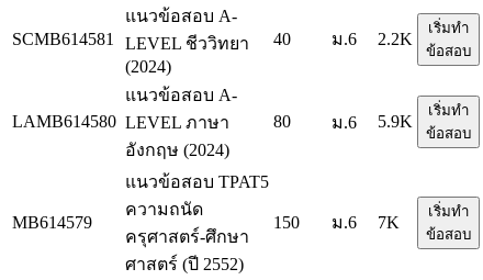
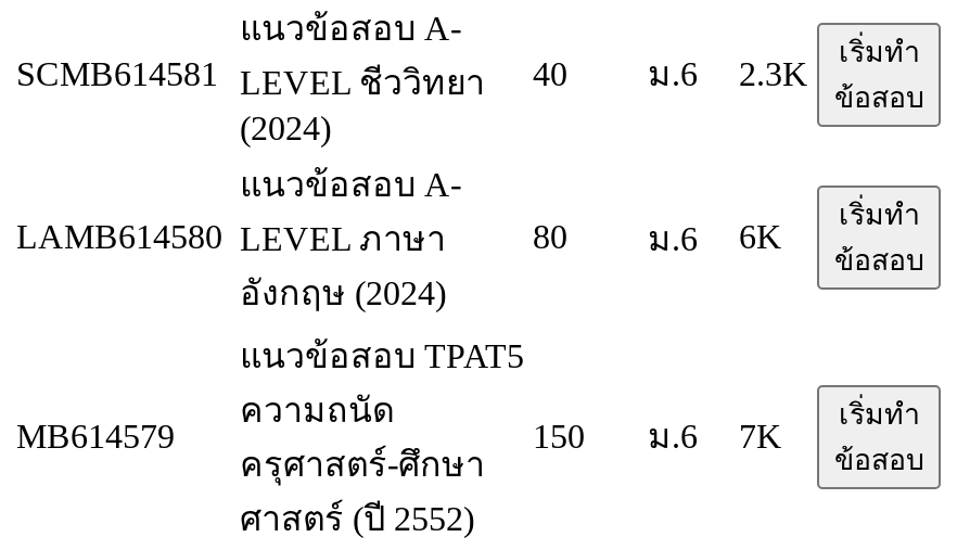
[332,30,413,48] ม.6 2.2K -> [648,55,808,92] ม.6 2.3K
[332,112,413,132] ม.6 5.9K -> [648,218,782,257] ม.6 6K

